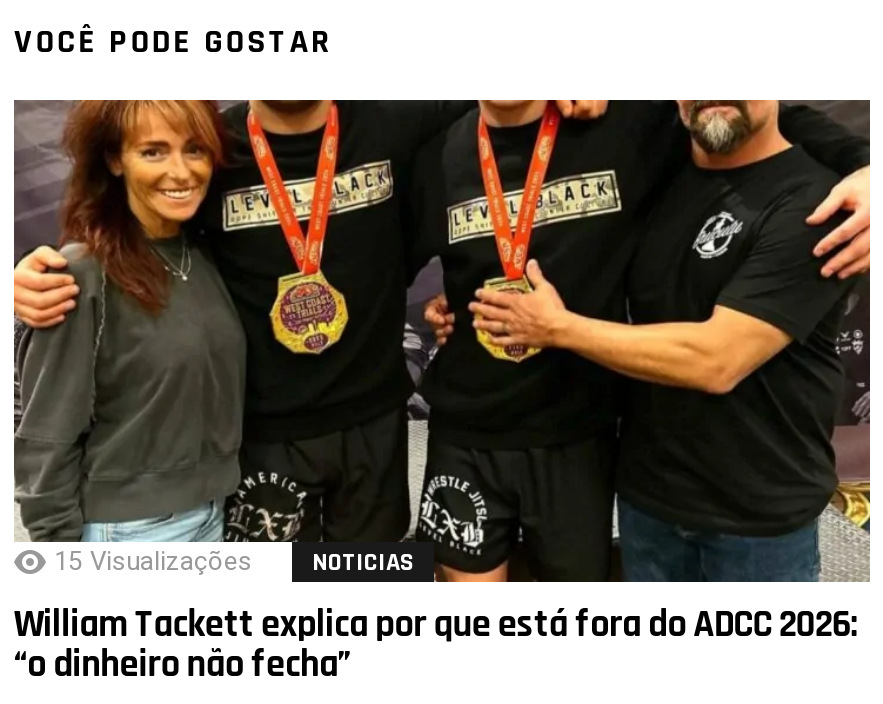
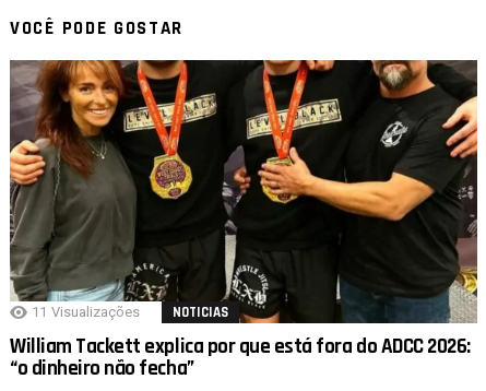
[54,545,252,575] 15 Visualizações -> [32,304,140,320] 11 Visualizações

